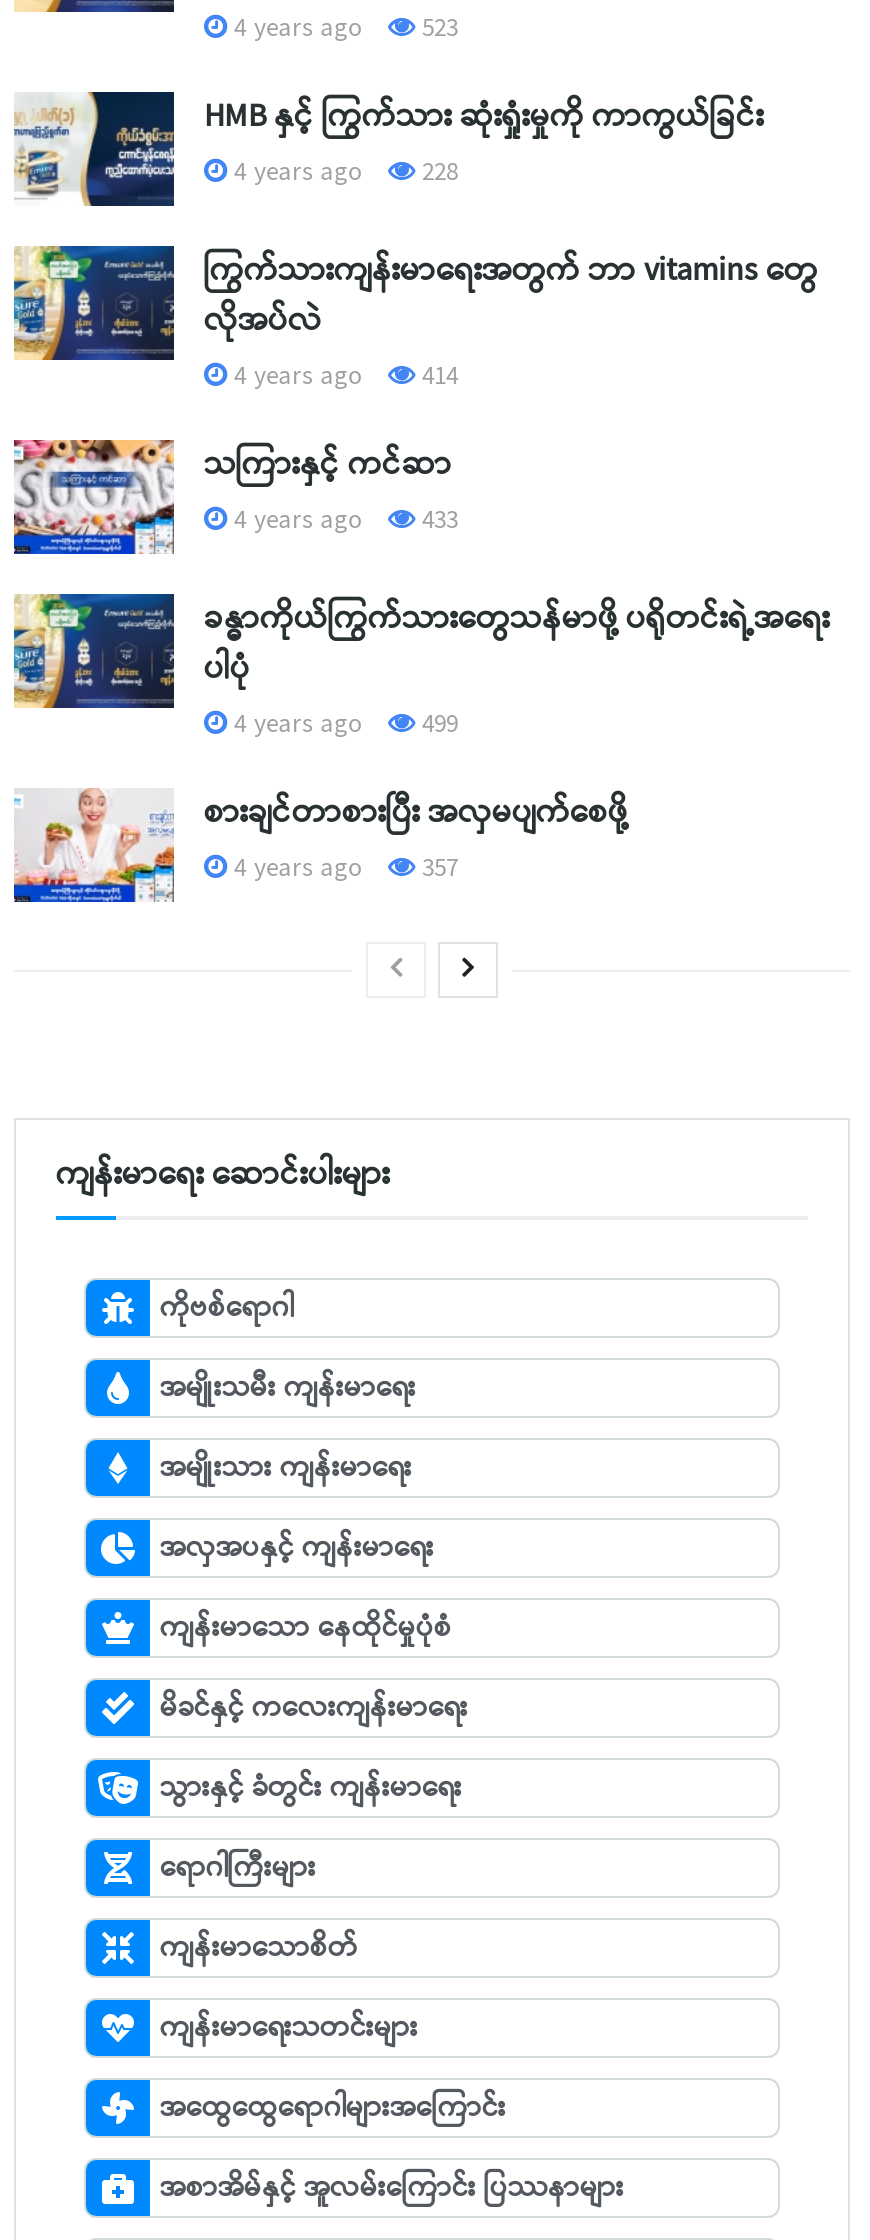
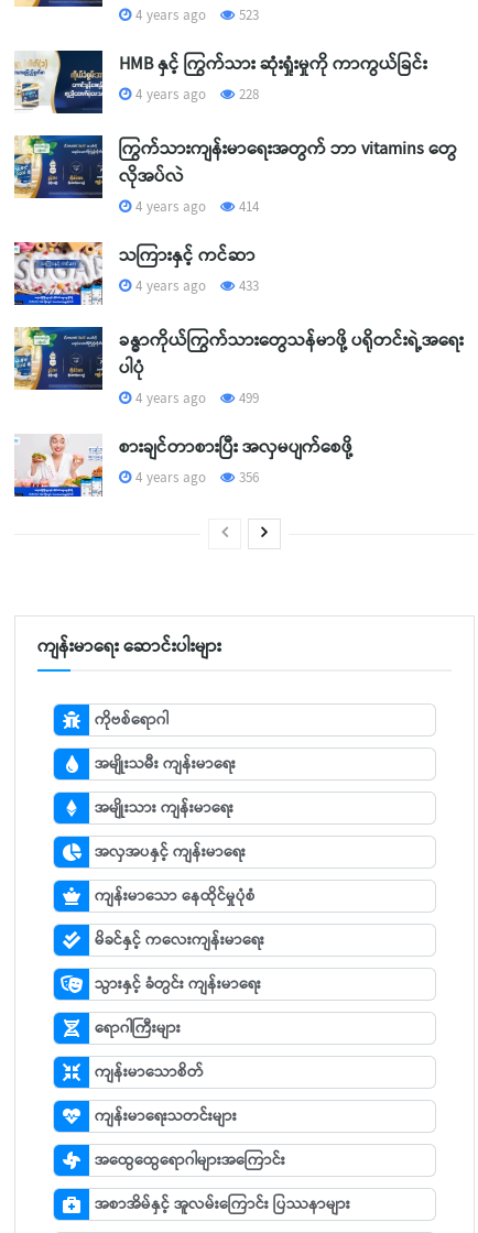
[226,848,458,890] 4 years ago 357 -> [131,467,259,490] 4 years ago 356

